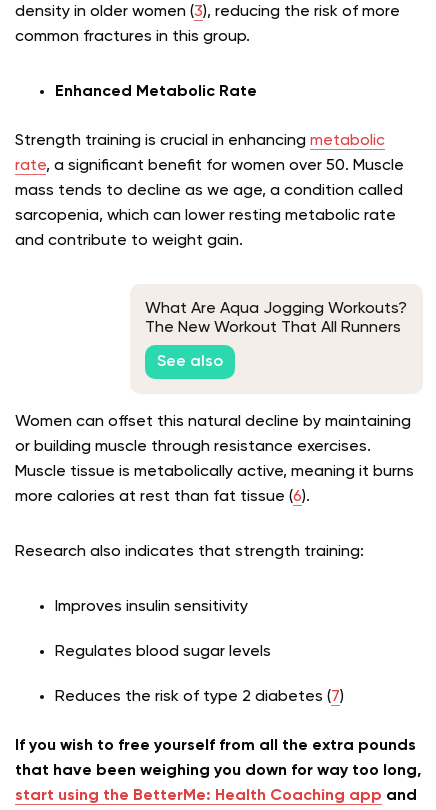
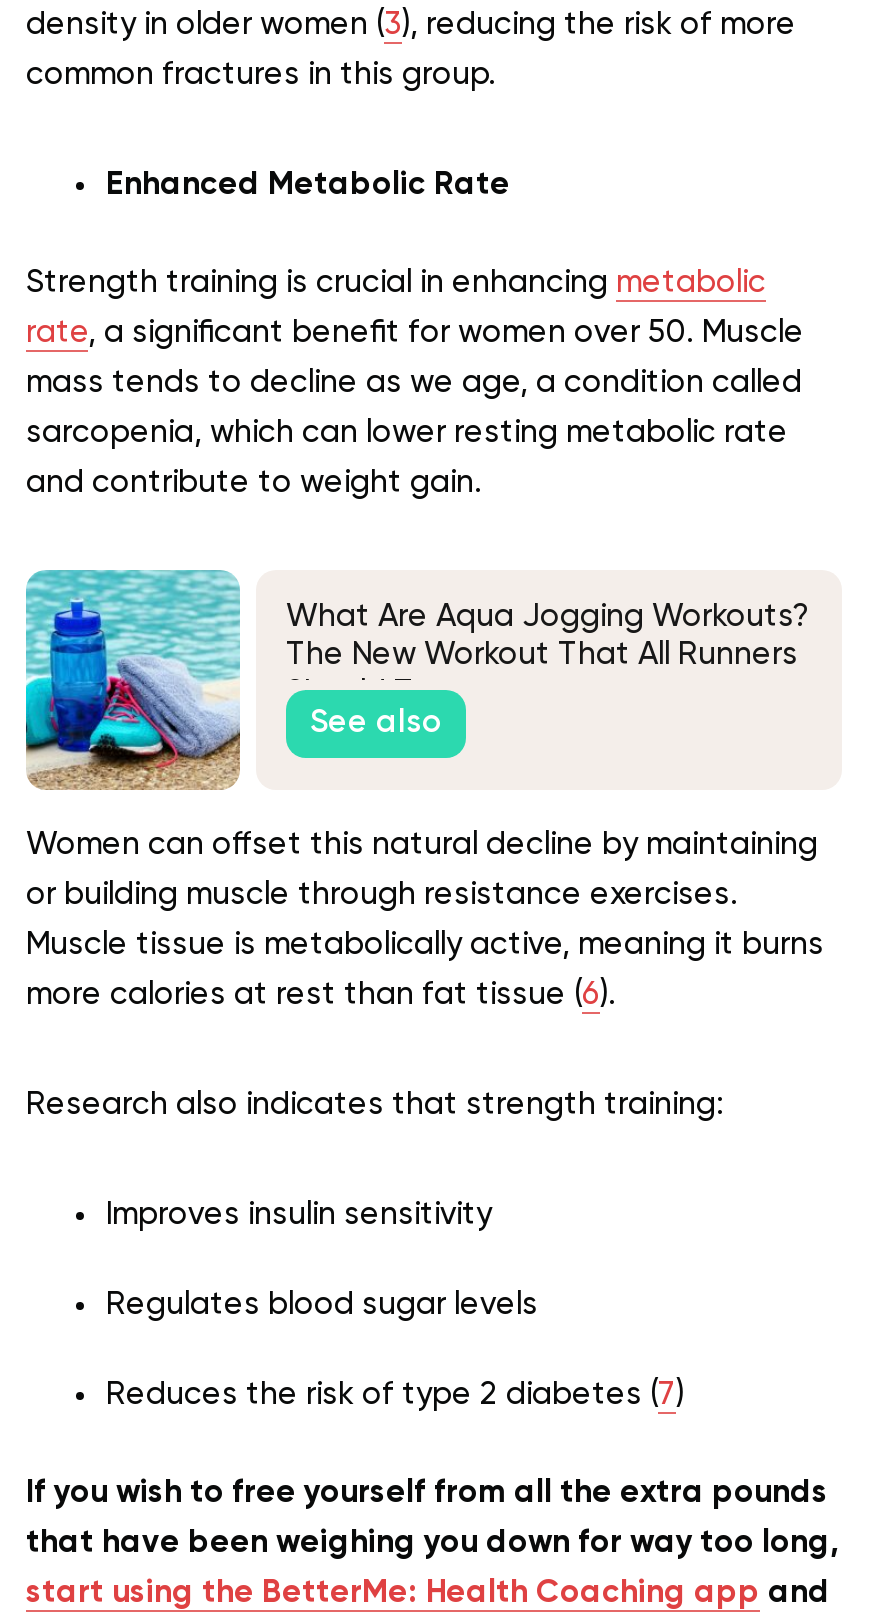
none -> [24,568,242,792] [image]

